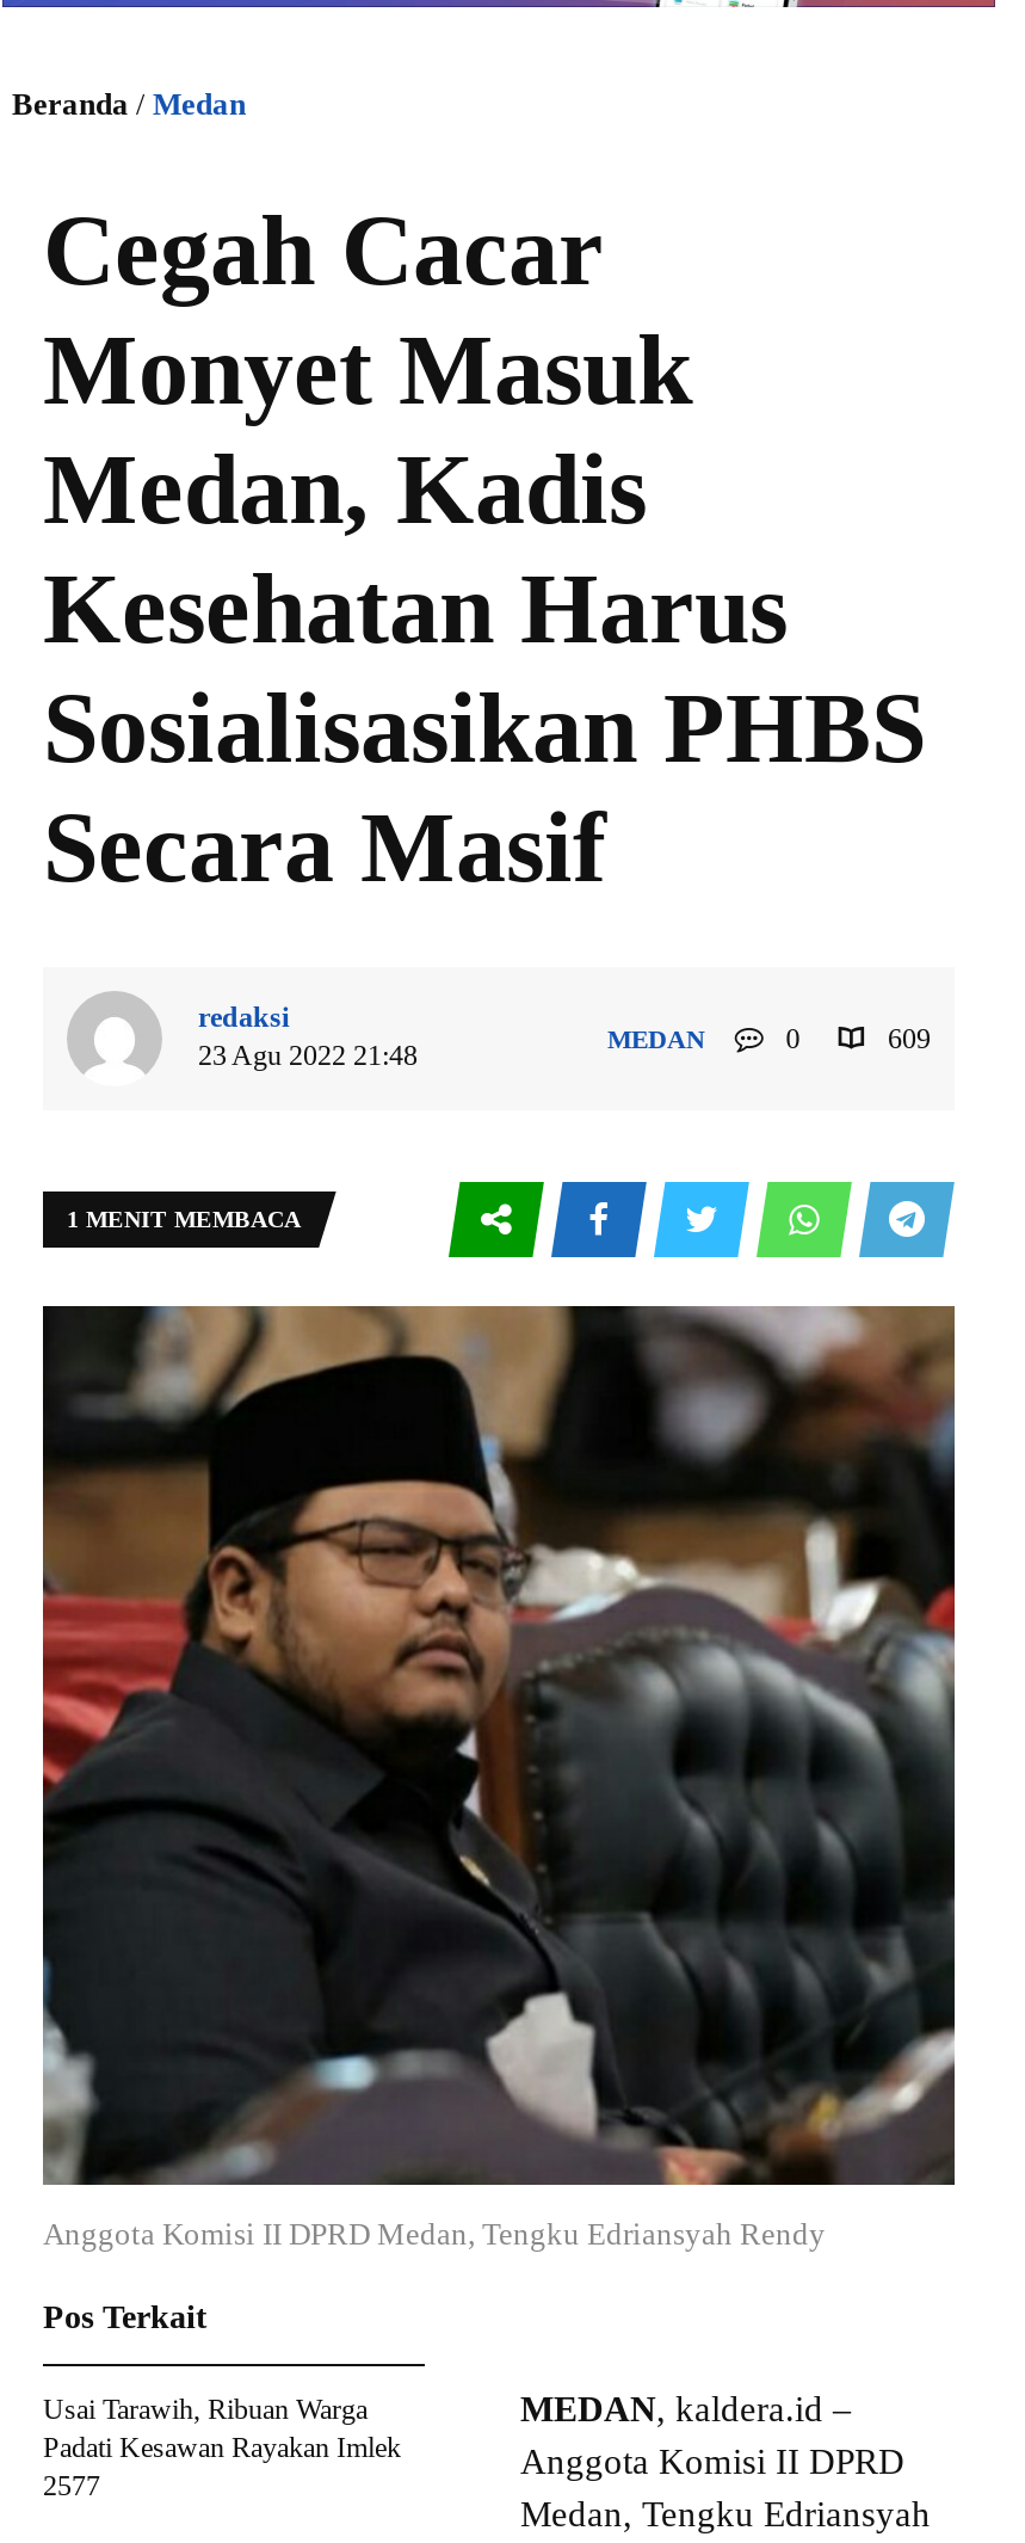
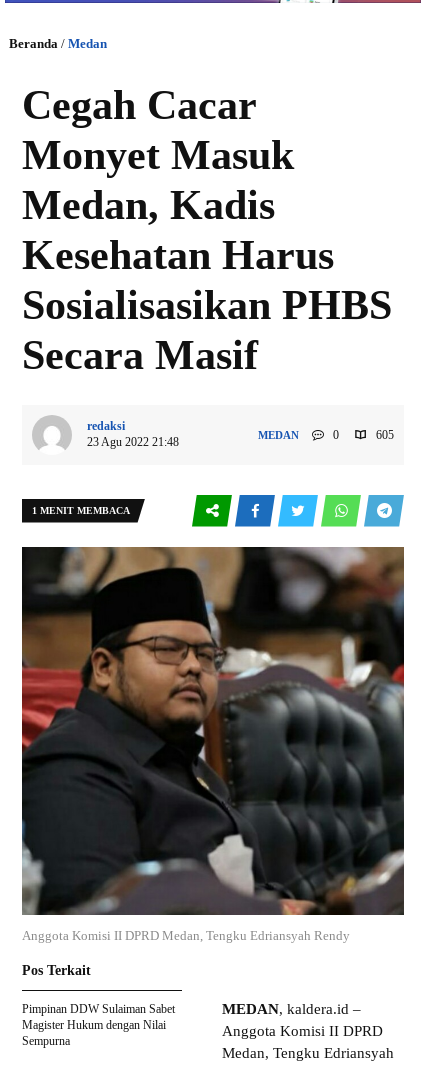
[881,1021,931,1054] 609 -> [373,427,394,441] 605
[43,2392,401,2502] Usai Tarawih, Ribuan Warga | Padati Kesawan Rayakan Imlek | 2577 -> [22,1002,175,1048] Pimpinan DDW Sulaiman Sabet | Magister Hukum dengan Nilai | Sempurna

